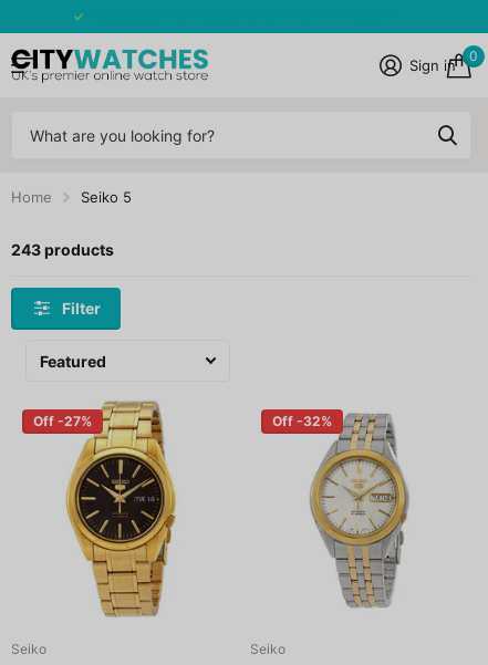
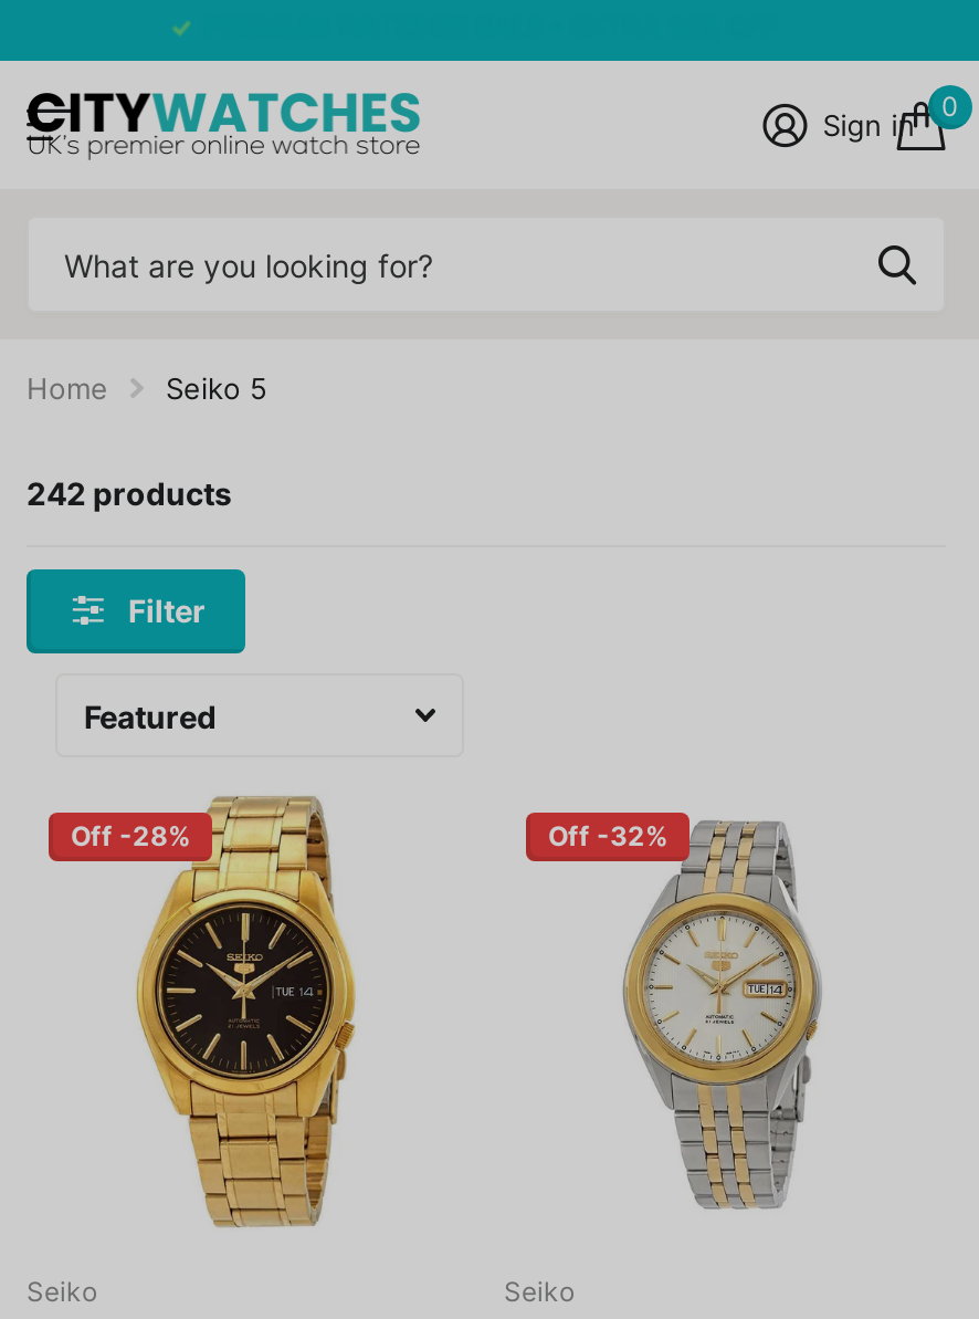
[11,240,114,259] 243 products -> [27,475,232,513] 242 products
[33,413,92,430] Off -27% -> [71,820,190,854] Off -28%

